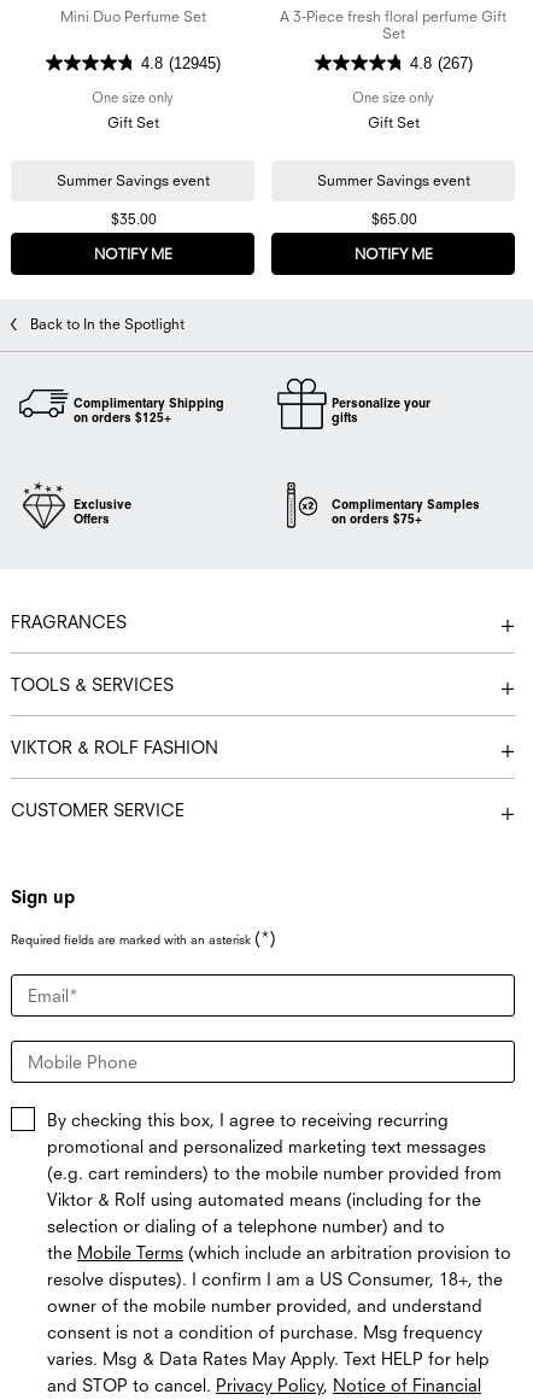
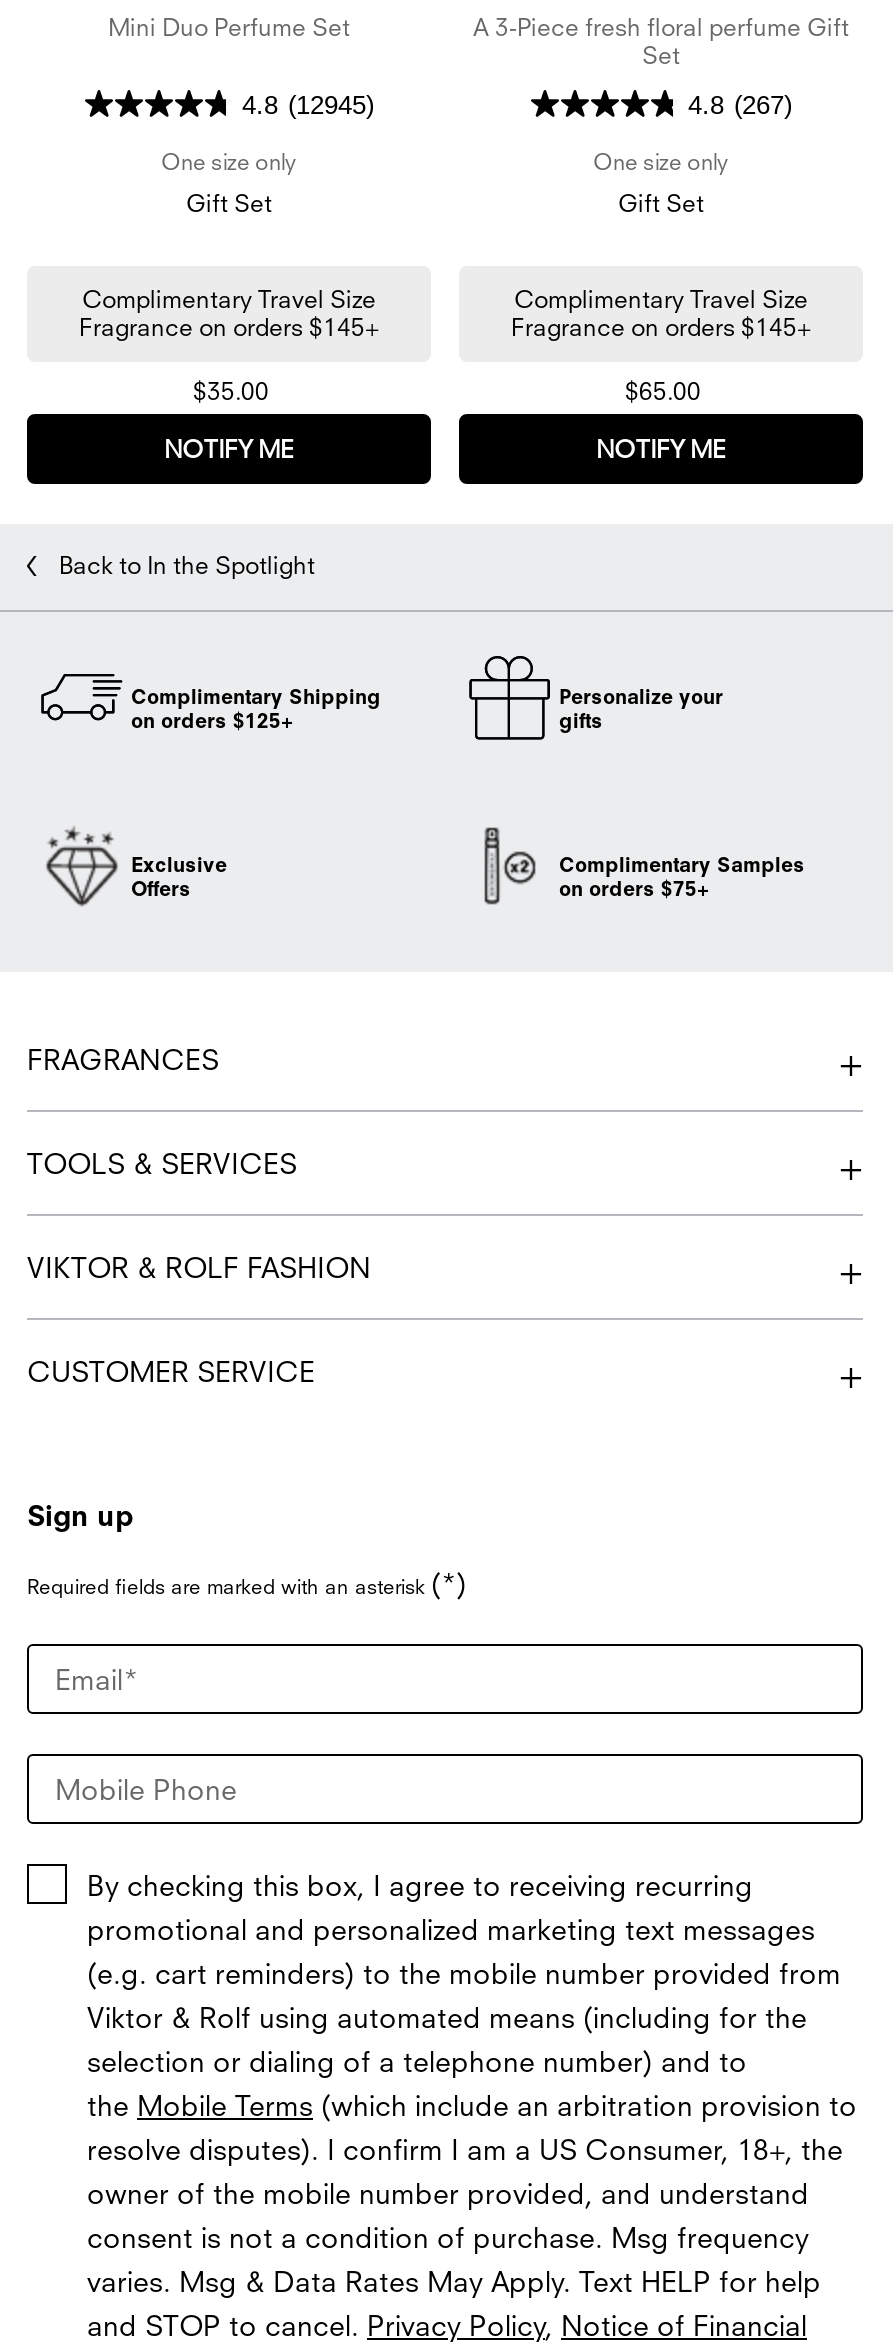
[56,171,209,189] Summer Savings event -> [79,284,379,342] Complimentary Travel Size | Fragrance on orders $145+
[317,171,470,189] Summer Savings event -> [511,284,811,342] Complimentary Travel Size | Fragrance on orders $145+

